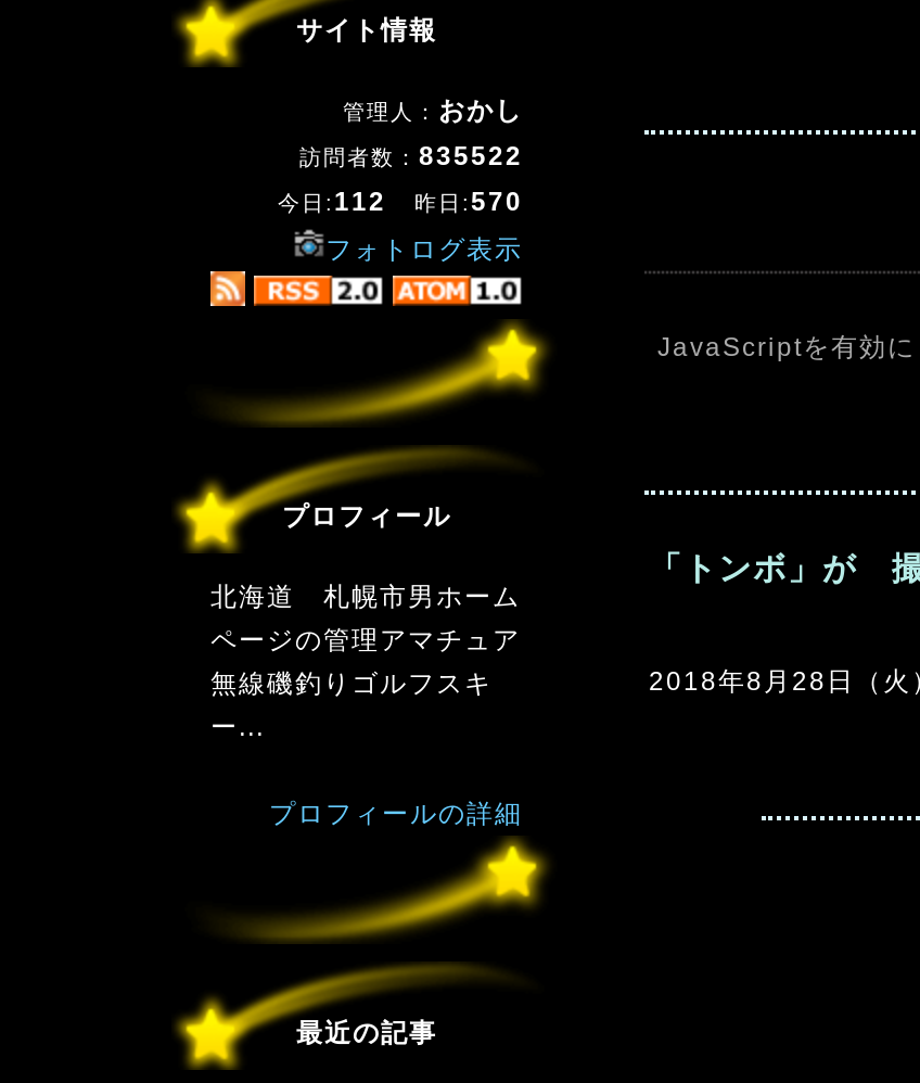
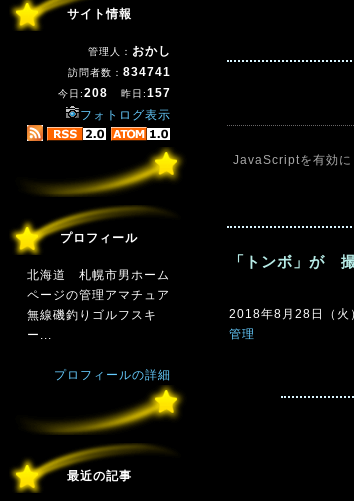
[299,141,523,171] 訪問者数：835522 -> [68,65,171,79] 訪問者数：834741
[278,187,386,217] 今日: 112 -> [58,86,108,100] 今日: 208
[414,187,523,217] 昨日: 570 -> [121,86,171,100] 昨日: 157
none -> [229,327,255,341] 管理

